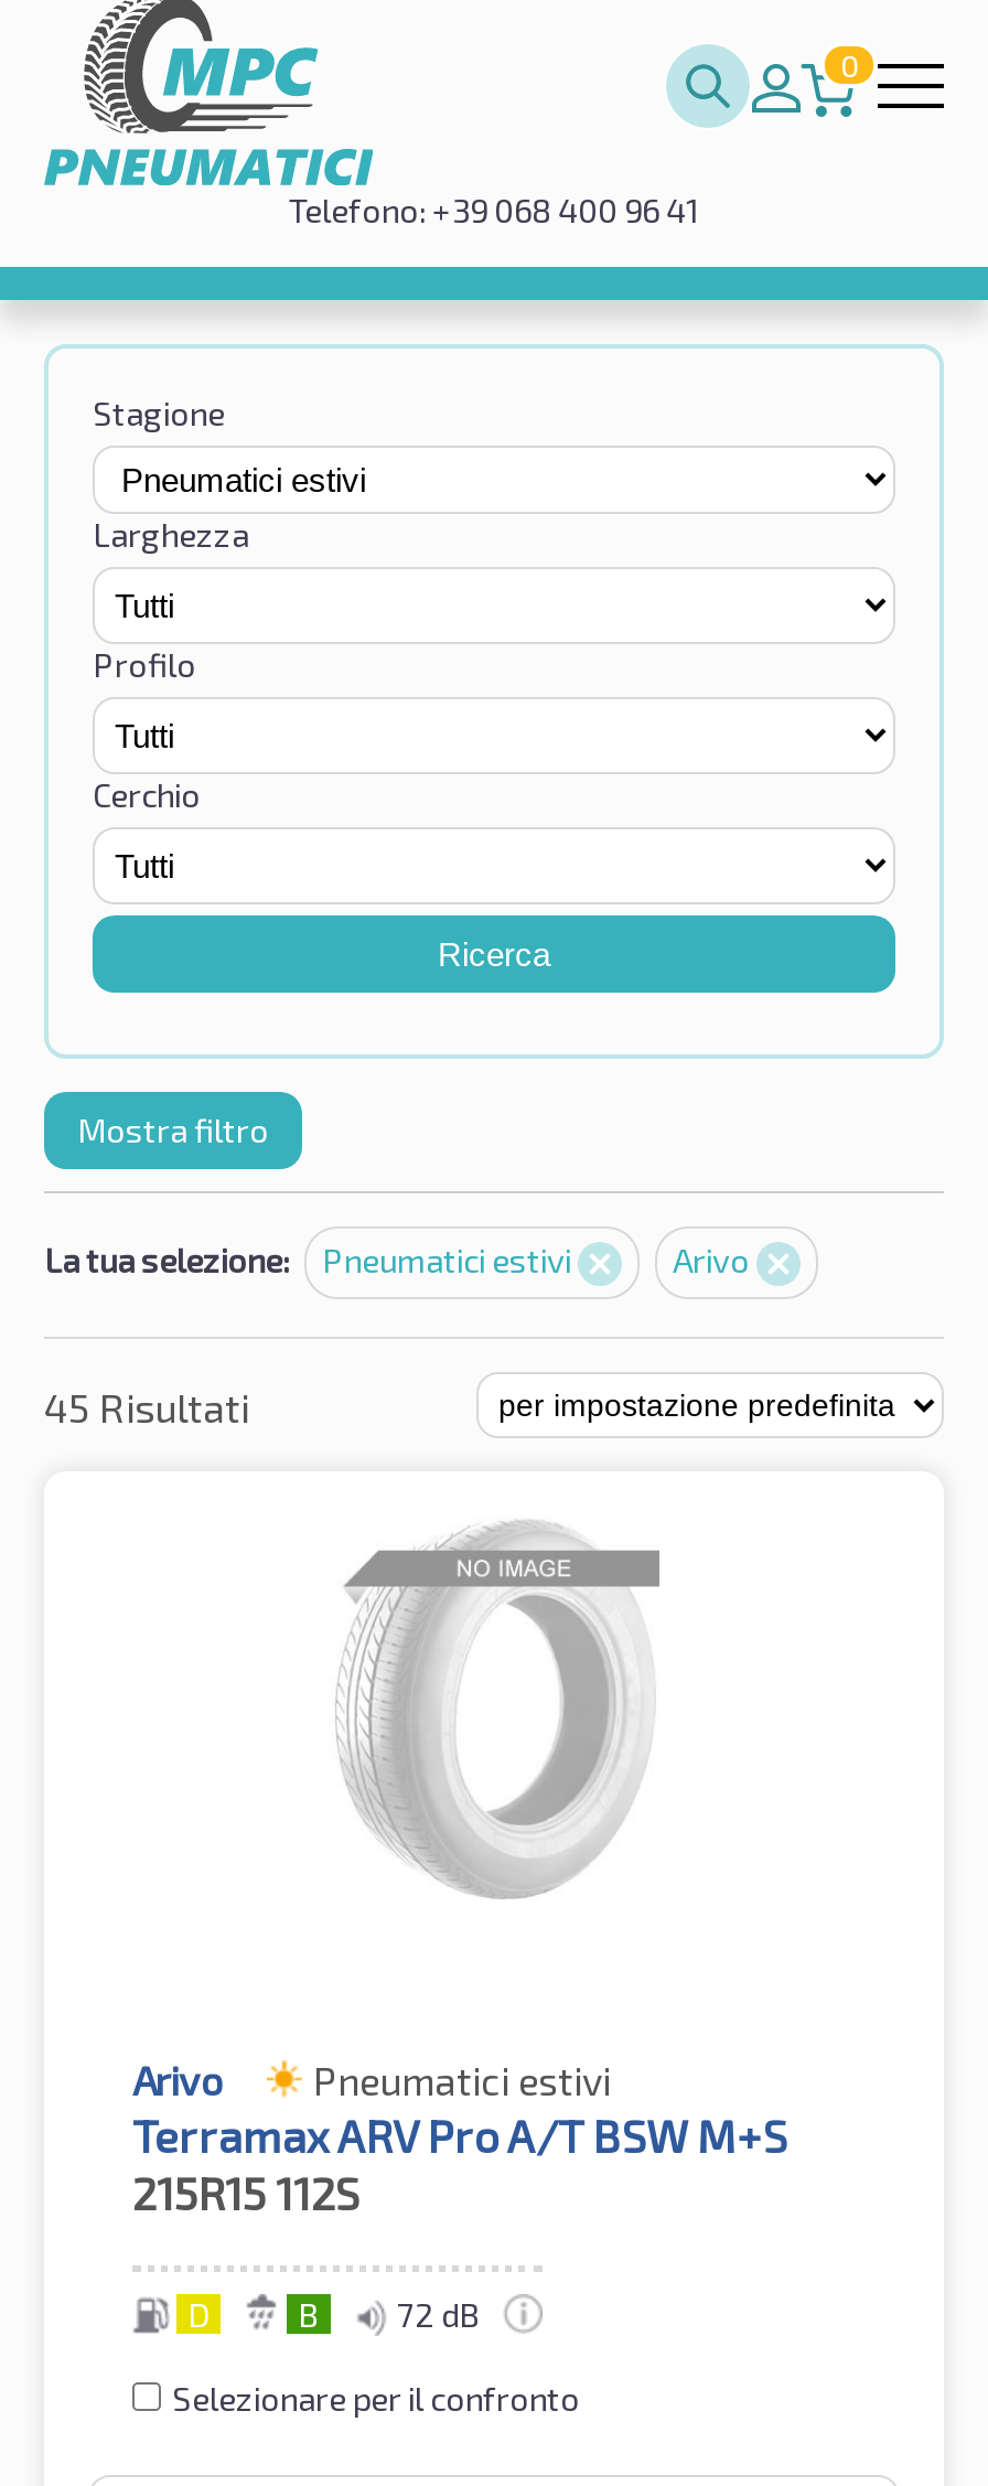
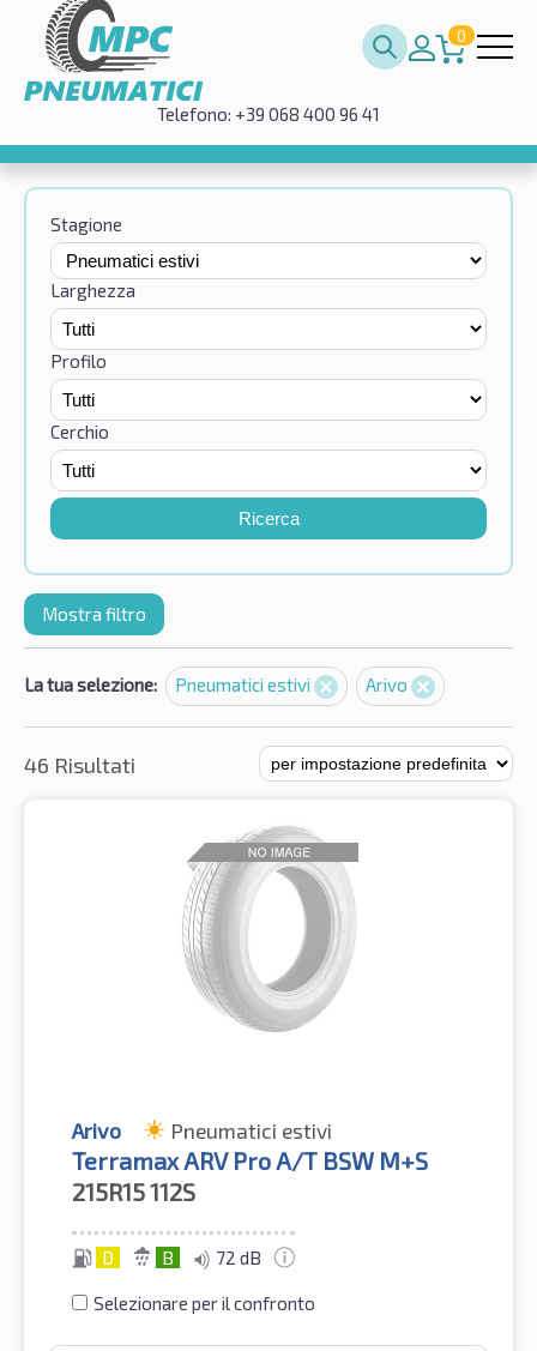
[44,1384,249,1432] 45 Risultati -> [24,752,135,778] 46 Risultati

